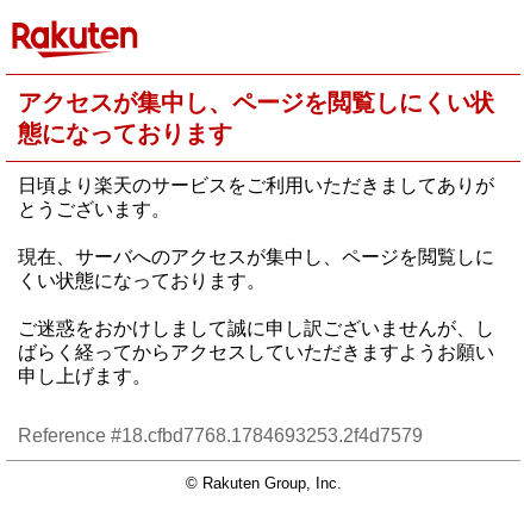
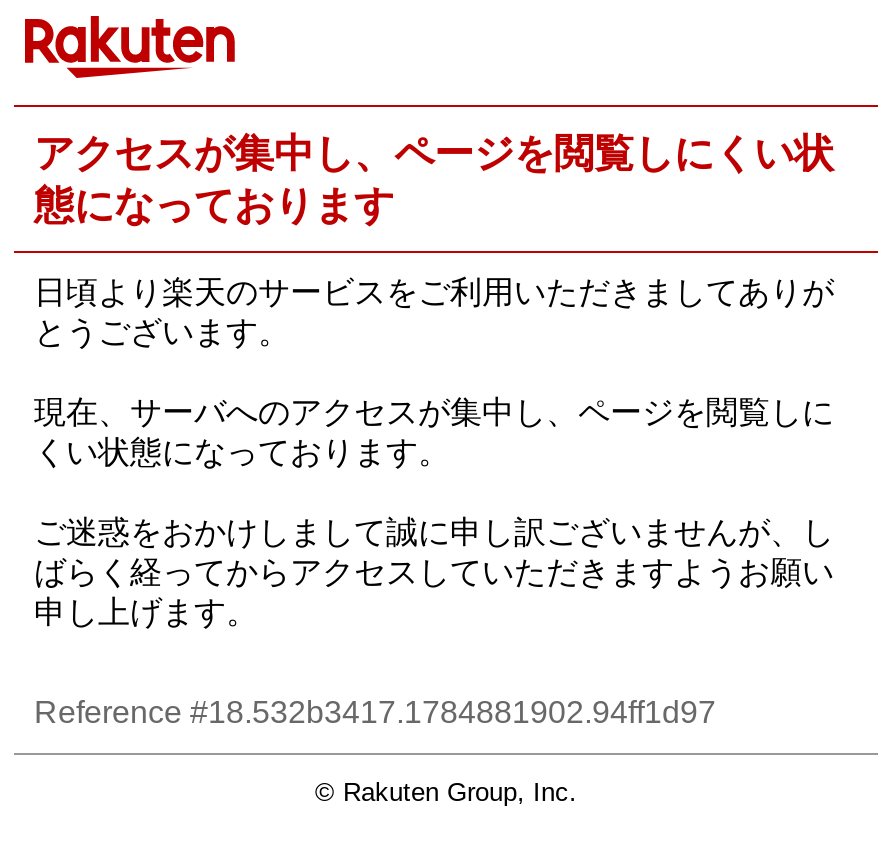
[18,426,423,446] Reference #18.cfbd7768.1784693253.2f4d7579 -> [34,696,716,730] Reference #18.532b3417.1784881902.94ff1d97

